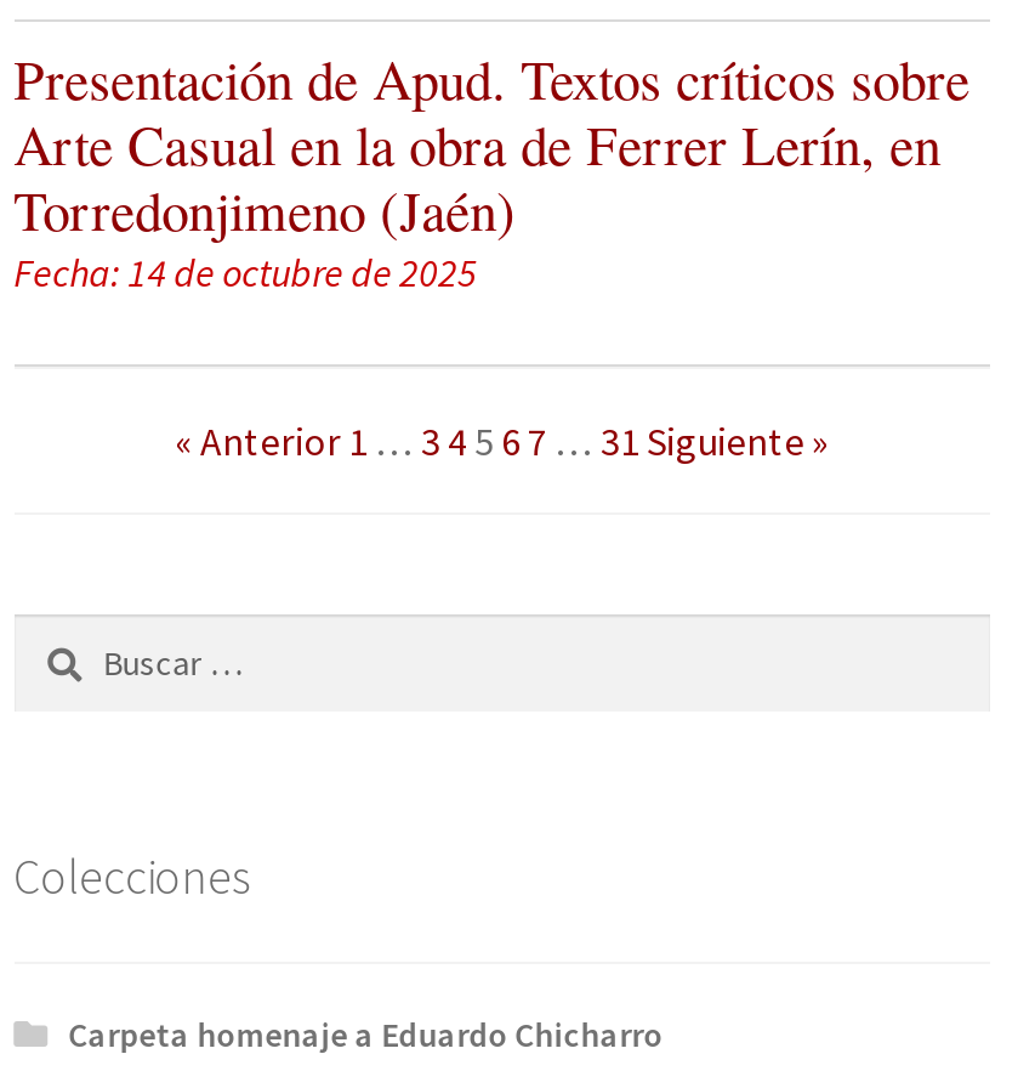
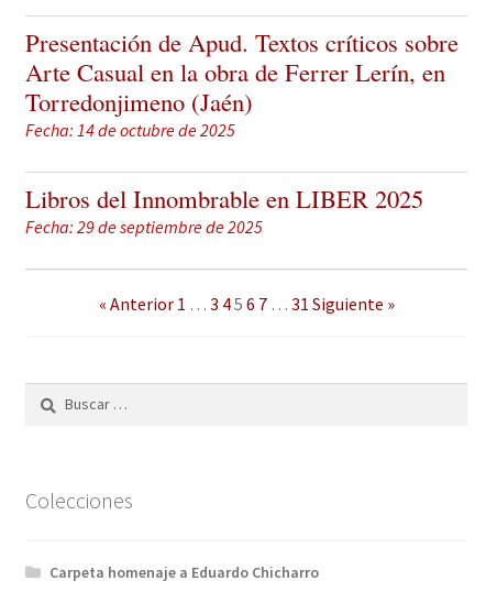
none -> [25,182,423,238] Libros del Innombrable en LIBER 2025 | Fecha: 29 de septiembre de 2025

